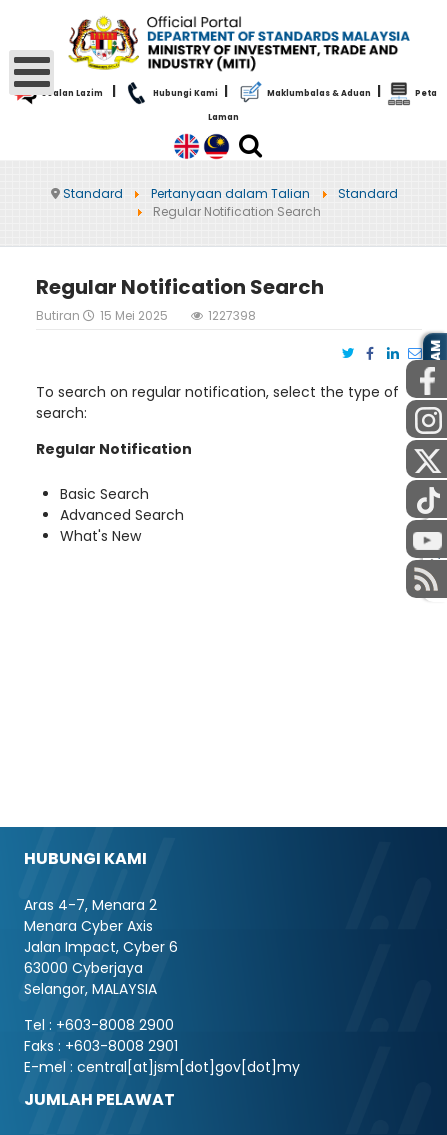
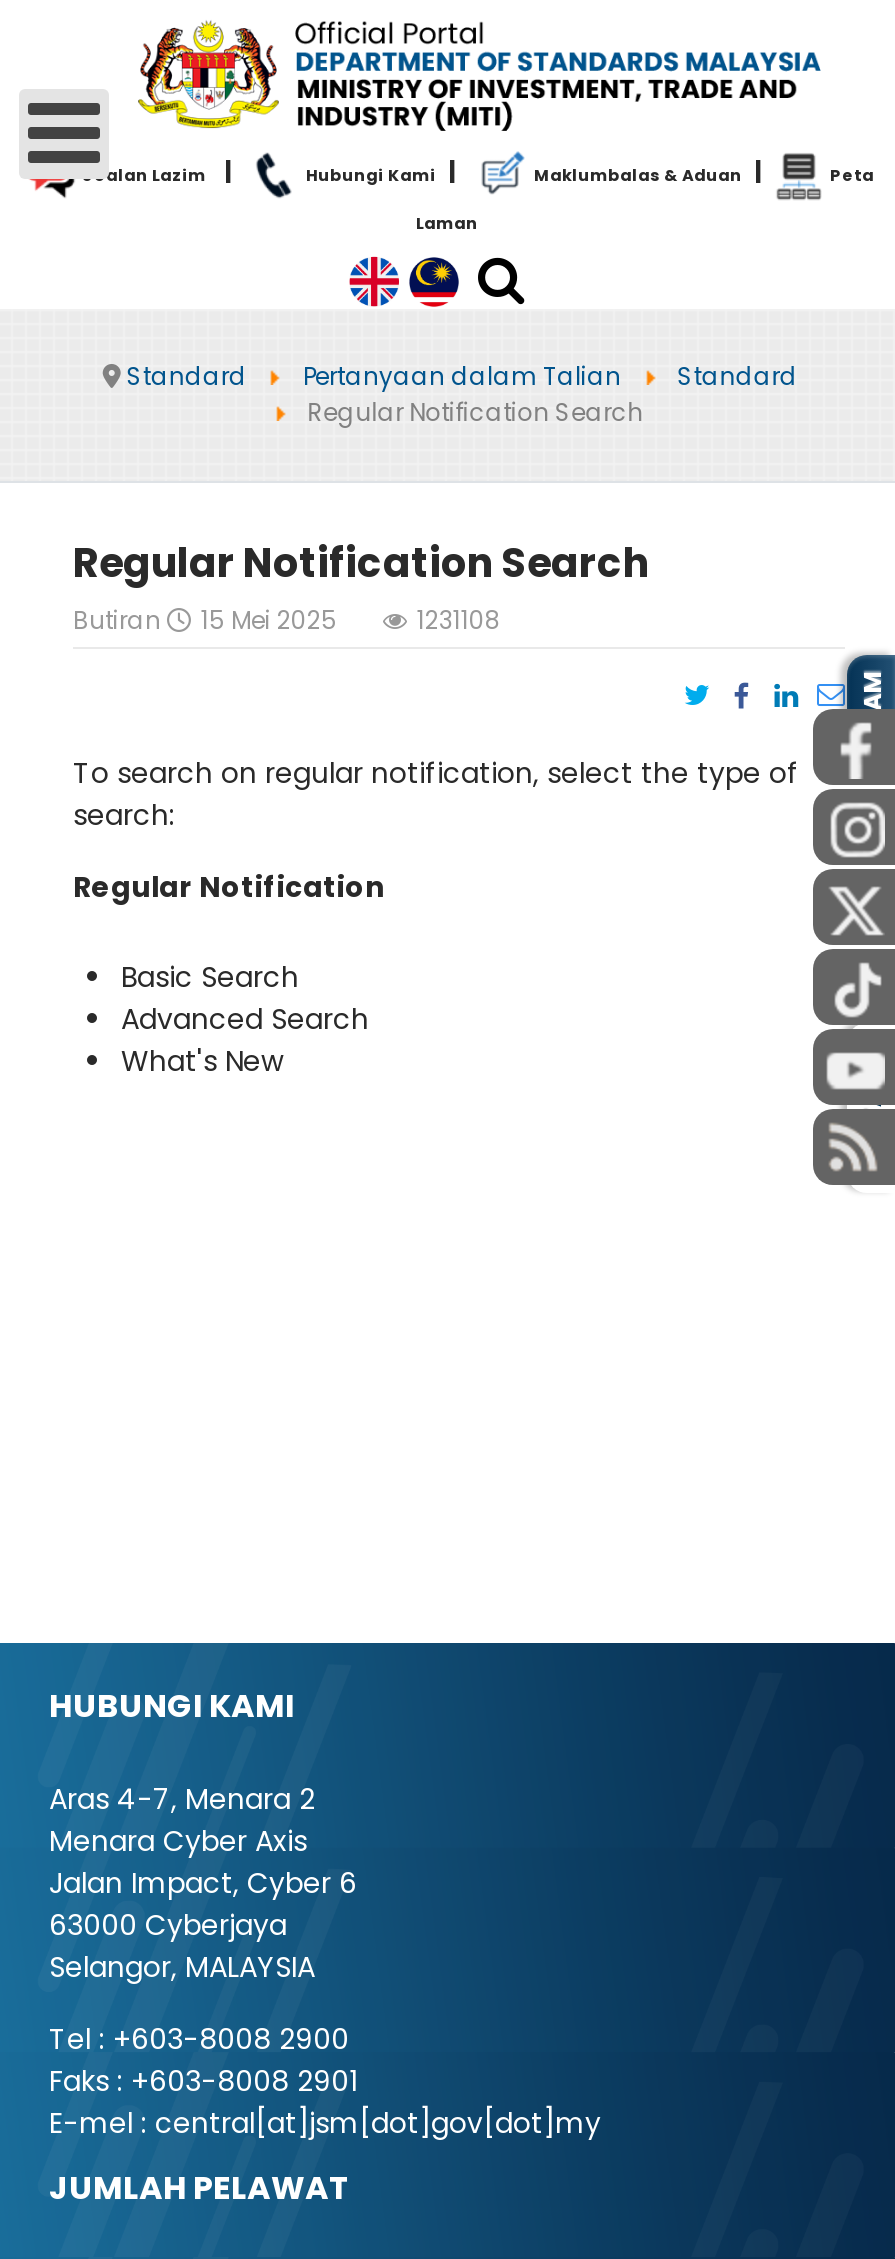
[208,306,256,323] 1227398 -> [417,602,501,636] 1231108

